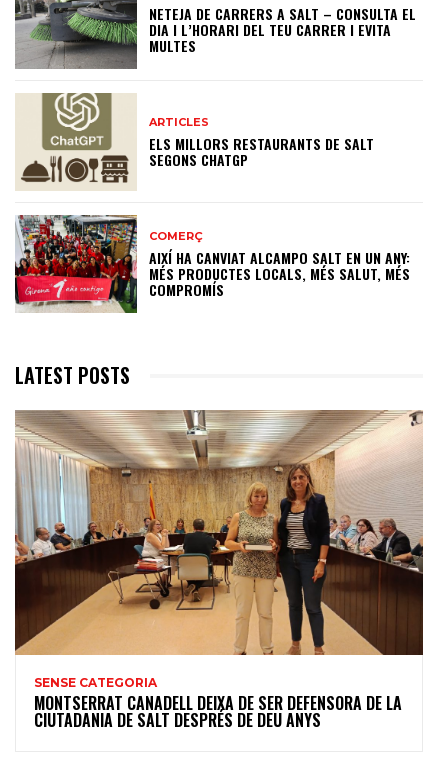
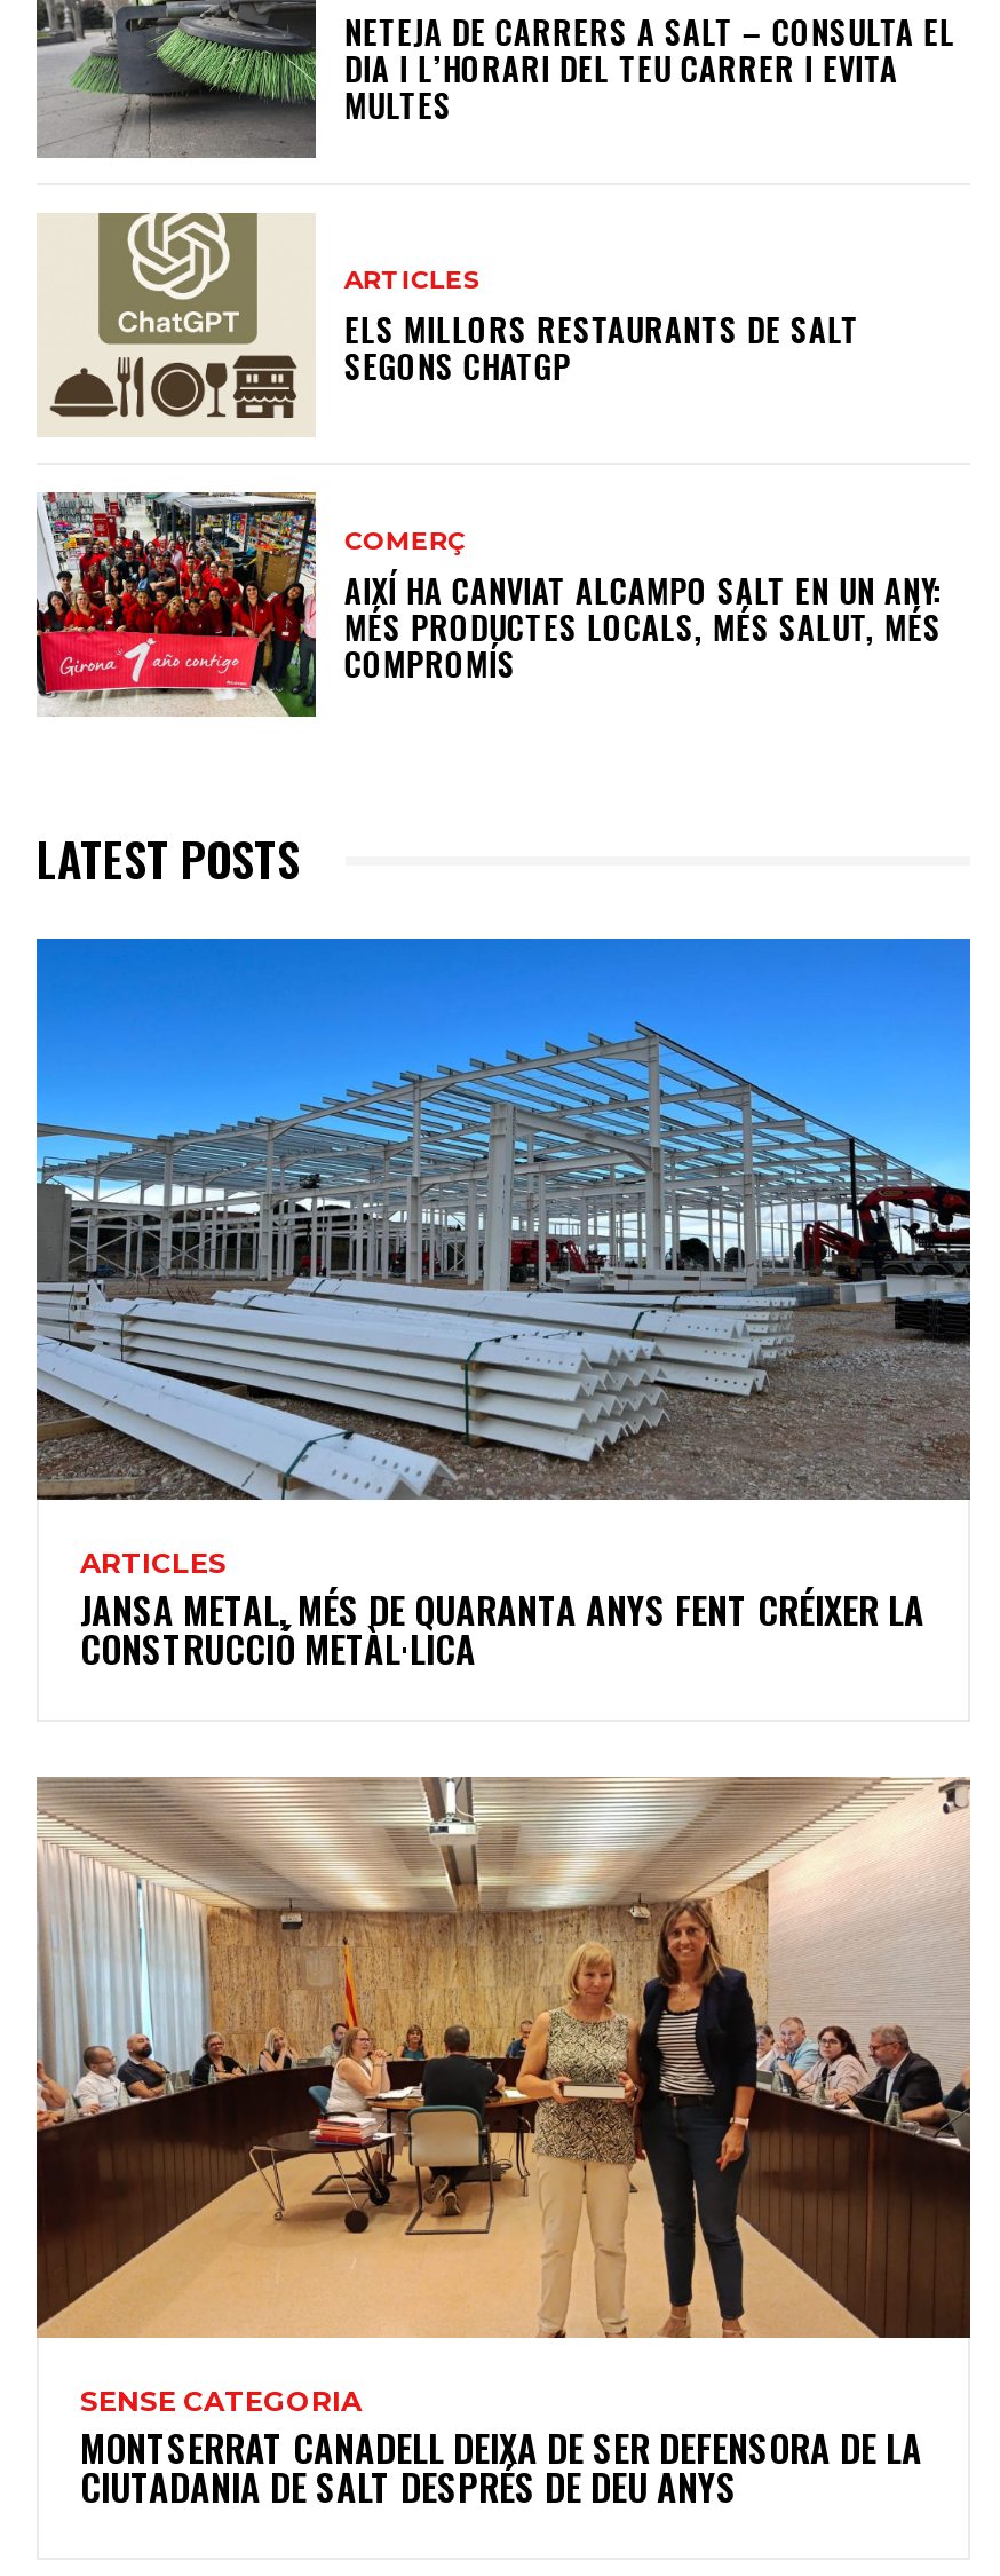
none -> [34,937,973,1676] [image] | ARTICLES | JANSA METAL, MÉS DE QUARANTA ANYS FENT CRÉIXER LA | CONSTRUCCIÓ METÀL·LICA

